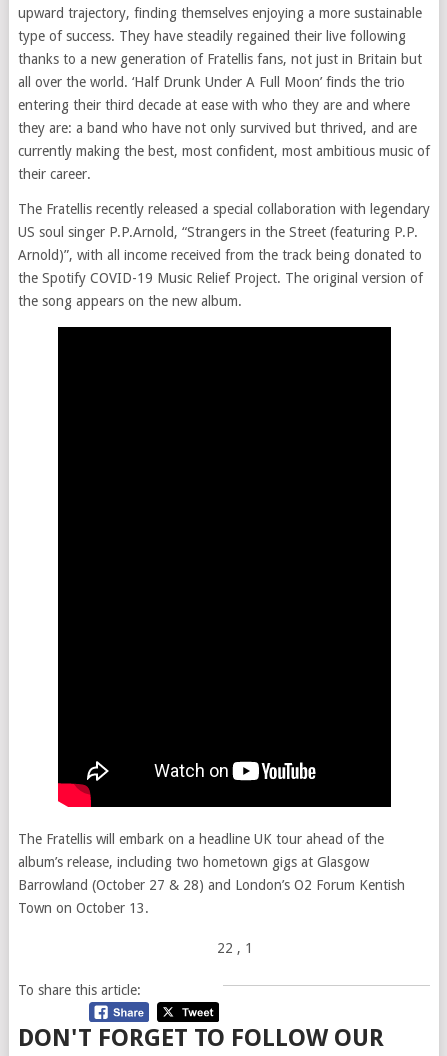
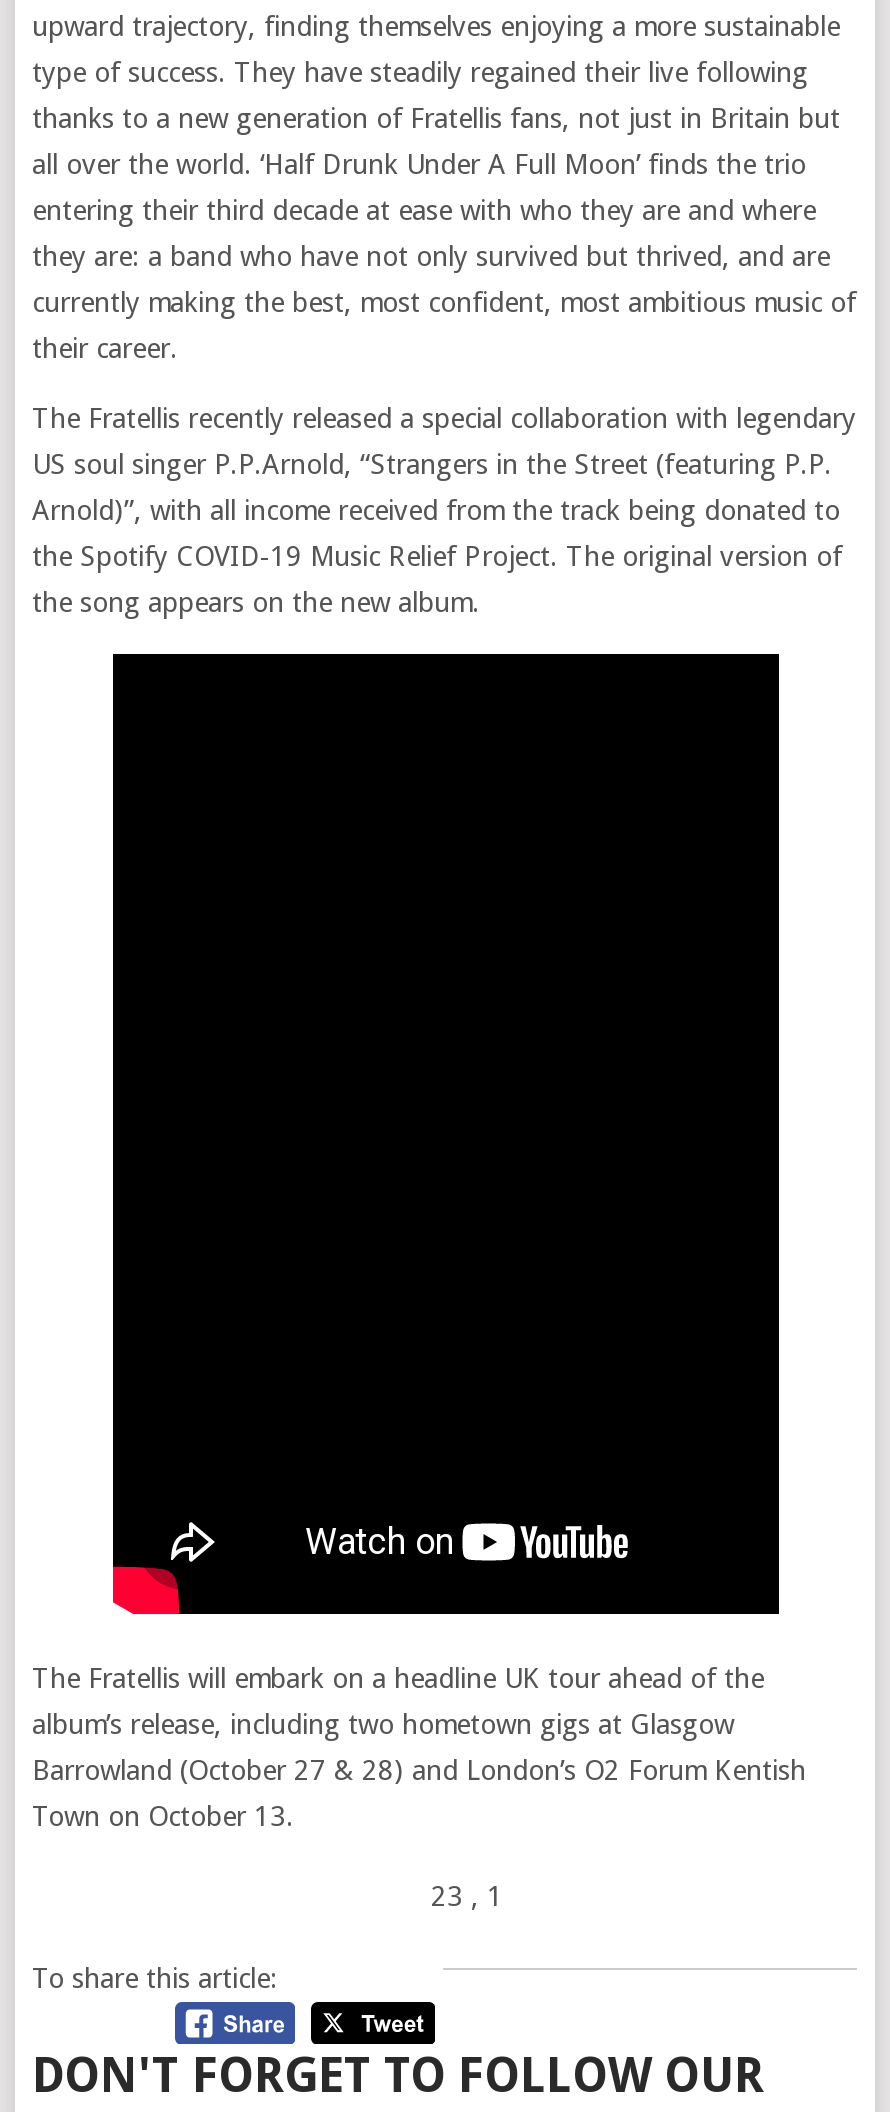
[213,940,253,956] 22, 1 -> [423,1880,503,1912] 23, 1

